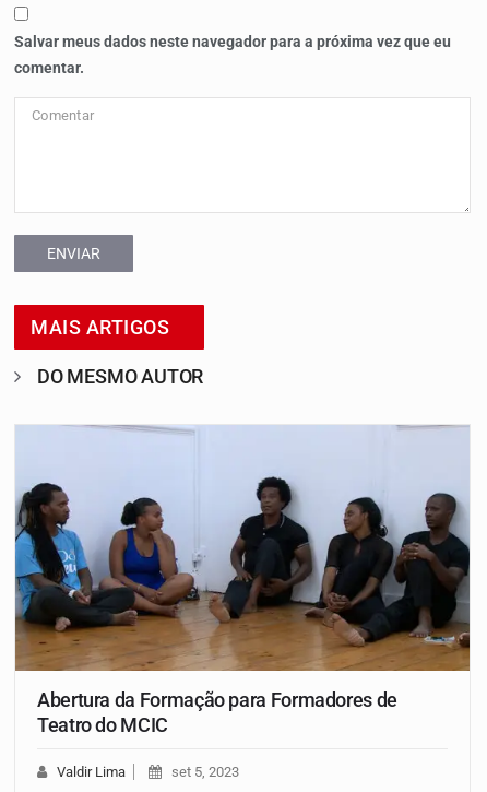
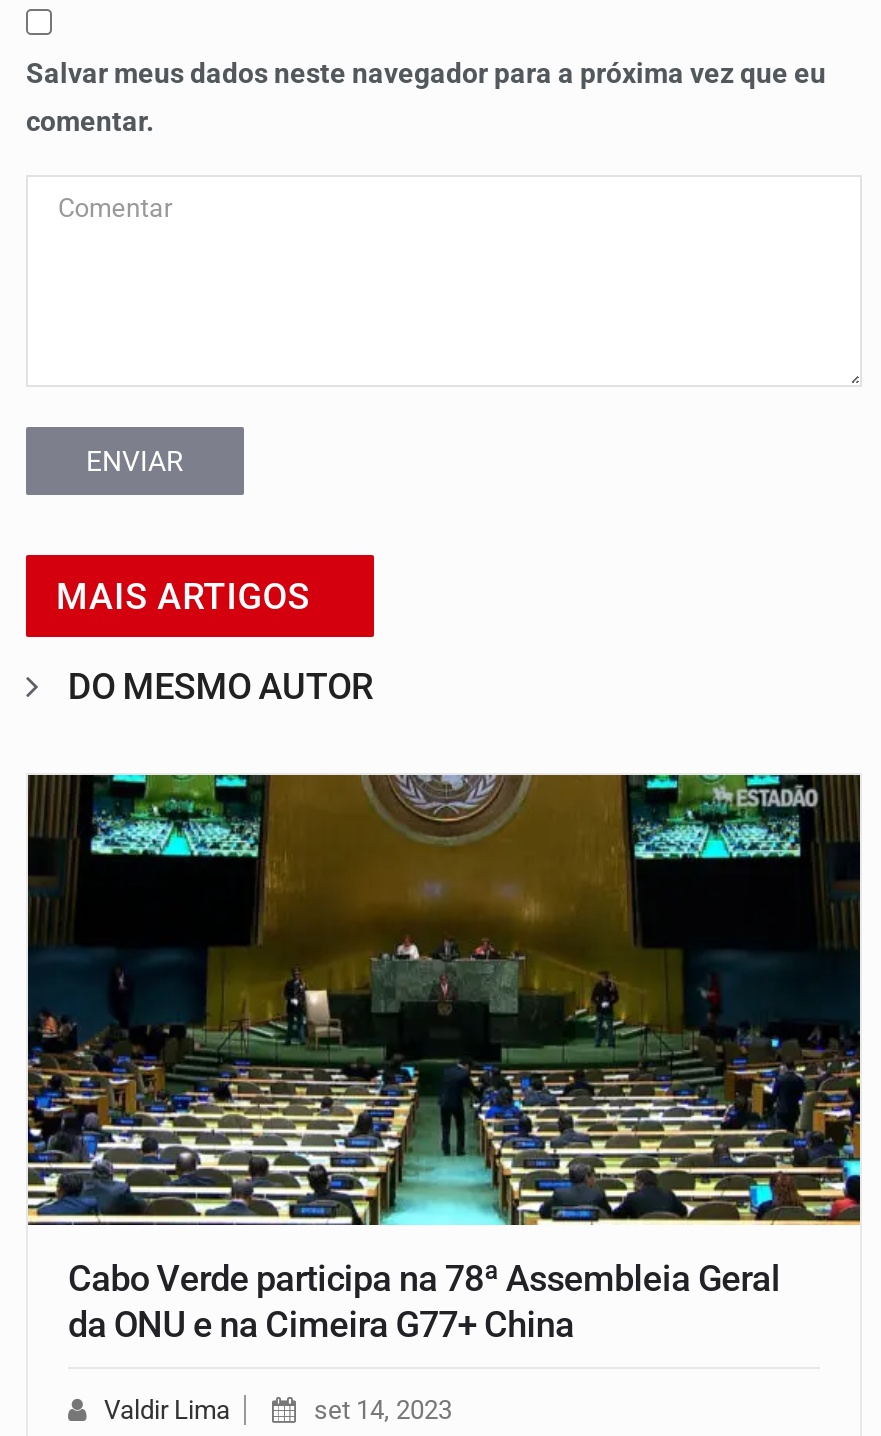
[14,425,471,736] [image] | Abertura da Formação para Formadores de | Teatro do MCIC -> [26,773,862,1345] [image] | Cabo Verde participa na 78ª Assembleia Geral | da ONU e na Cimeira G77+ China
[171,763,239,780] set 5, 2023 -> [314,1395,452,1425] set 14, 2023

